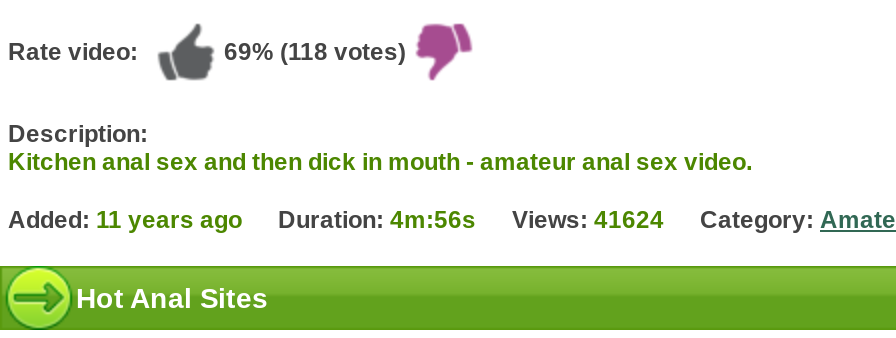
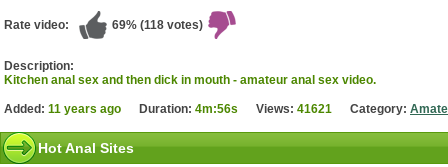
[506,205,664,233] Views: 41624 -> [253,102,332,116] Views: 41621

